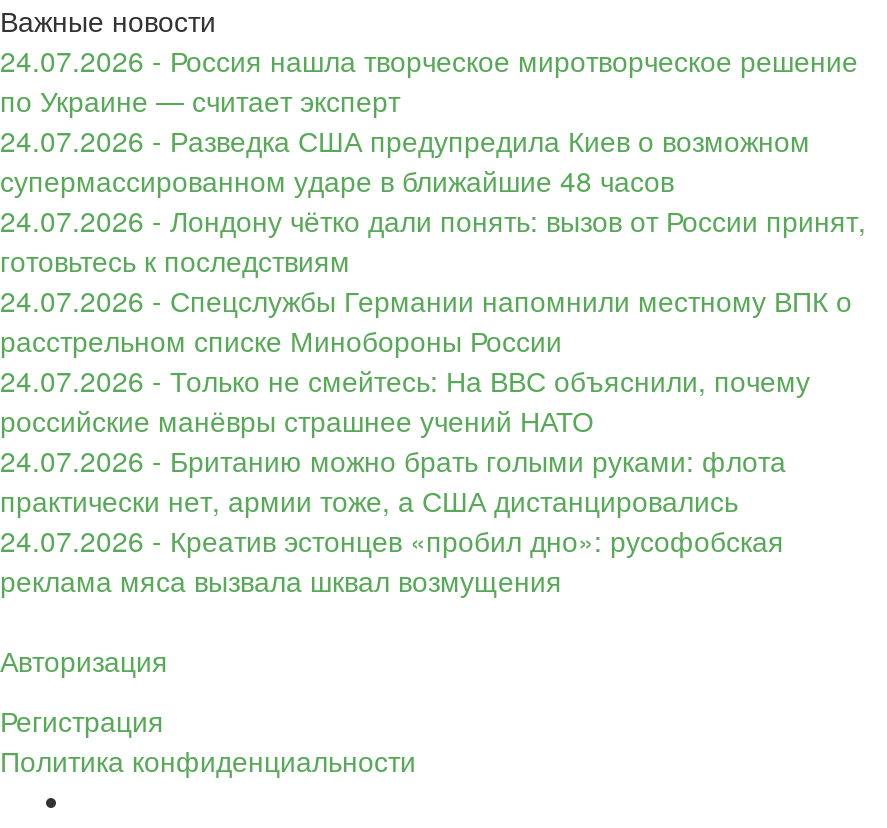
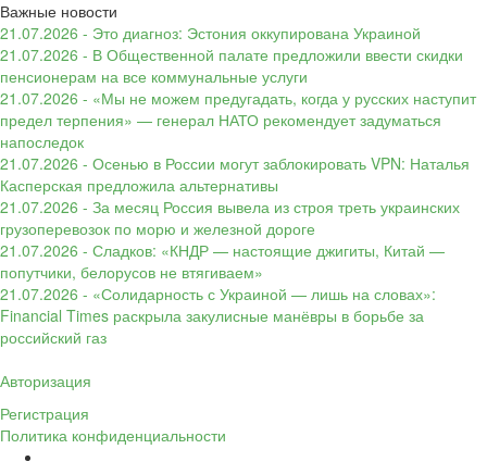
[0,40,866,600] 24.07.2026 - Россия нашла творческое миротворческое решение | по Украине — считает эксперт | 24.07.2026 - Разведка США предупредила Киев о возможном | супермассированном ударе в ближайшие 48 часов | 24.07.2026 - Лондону чётко дали понять: вызов от России принят, | готовьтесь к последствиям | 24.07.2026 - Спецслужбы Германии напомнили местному ВПК о | расстрельном списке Минобороны России | 24.07.2026 - Только не смейтесь: На ВВС объяснили, почему | российские манёвры страшнее учений НАТО | 24.07.2026 - Британию можно брать голыми руками: флота | практически нет, армии тоже, а США дистанцировались | 24.07.2026 - Креатив эстонцев «пробил дно»: русофобская | реклама мяса вызвала шквал возмущения -> [0,22,476,348] 21.07.2026 - Это диагноз: Эстония оккупирована Украиной | 21.07.2026 - В Общественной палате предложили ввести скидки | пенсионерам на все коммунальные услуги | 21.07.2026 - «Мы не можем предугадать, когда у русских наступит | предел терпения» — генерал НАТО рекомендует задуматься | напоследок | 21.07.2026 - Осенью в России могут заблокировать VPN: Наталья | Касперская предложила альтернативы | 21.07.2026 - За месяц Россия вывела из строя треть украинских | грузоперевозок по морю и железной дороге | 21.07.2026 - Сладков: «КНДР — настоящие джигиты, Китай — | попутчики, белорусов не втягиваем» | 21.07.2026 - «Солидарность с Украиной — лишь на словах»: | Financial Times раскрыла закулисные манёвры в борьбе за | российский газ

